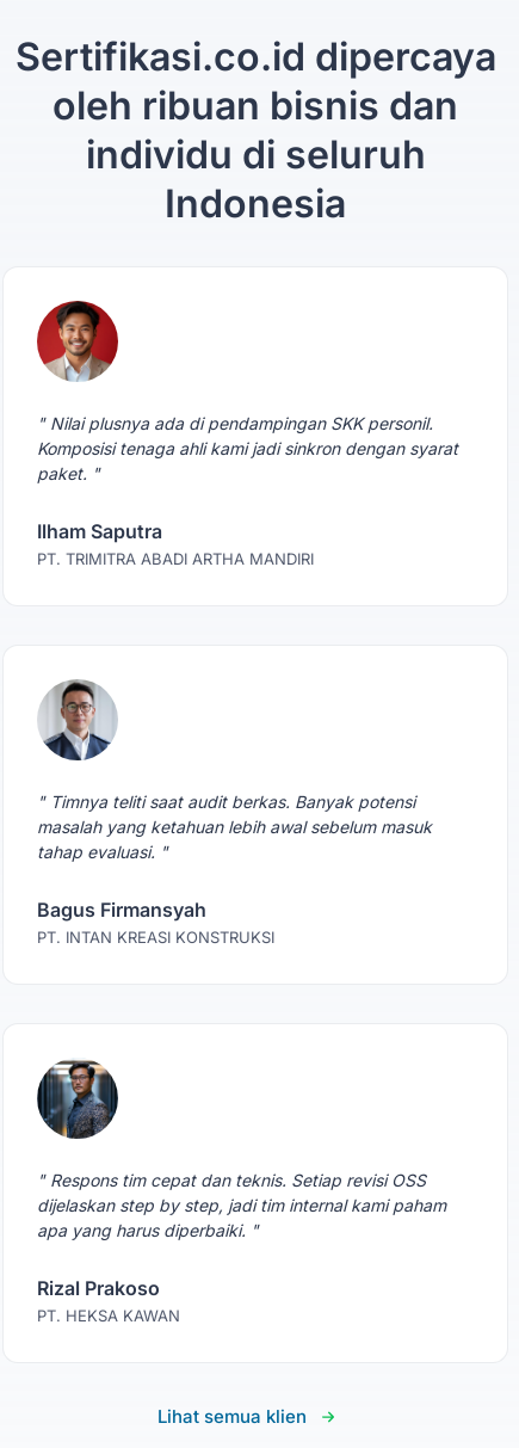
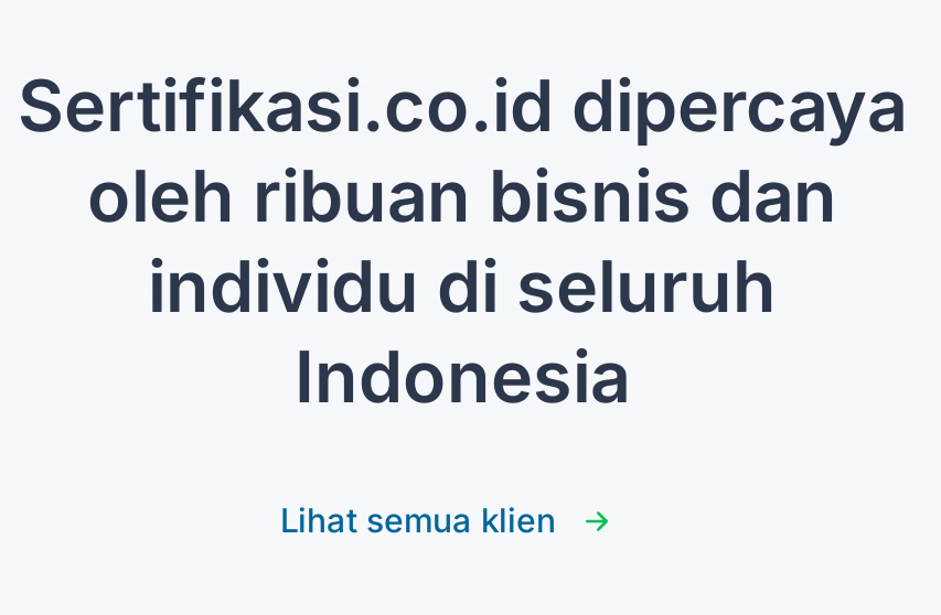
[36,300,458,568] [image] | " Nilai plusnya ada di pendampingan SKK personil. | Komposisi tenaga ahli kami jadi sinkron dengan syarat | paket. " | Ilham Saputra | PT. TRIMITRA ABADI ARTHA MANDIRI -> none
[37,679,432,946] [image] | " Timnya teliti saat audit berkas. Banyak potensi | masalah yang ketahuan lebih awal sebelum masuk | tahap evaluasi. " | Bagus Firmansyah | PT. INTAN KREASI KONSTRUKSI -> none
[36,1059,446,1324] [image] | " Respons tim cepat dan teknis. Setiap revisi OSS | dijelaskan step by step, jadi tim internal kami paham | apa yang harus diperbaiki. " | Rizal Prakoso | PT. HEKSA KAWAN -> none

